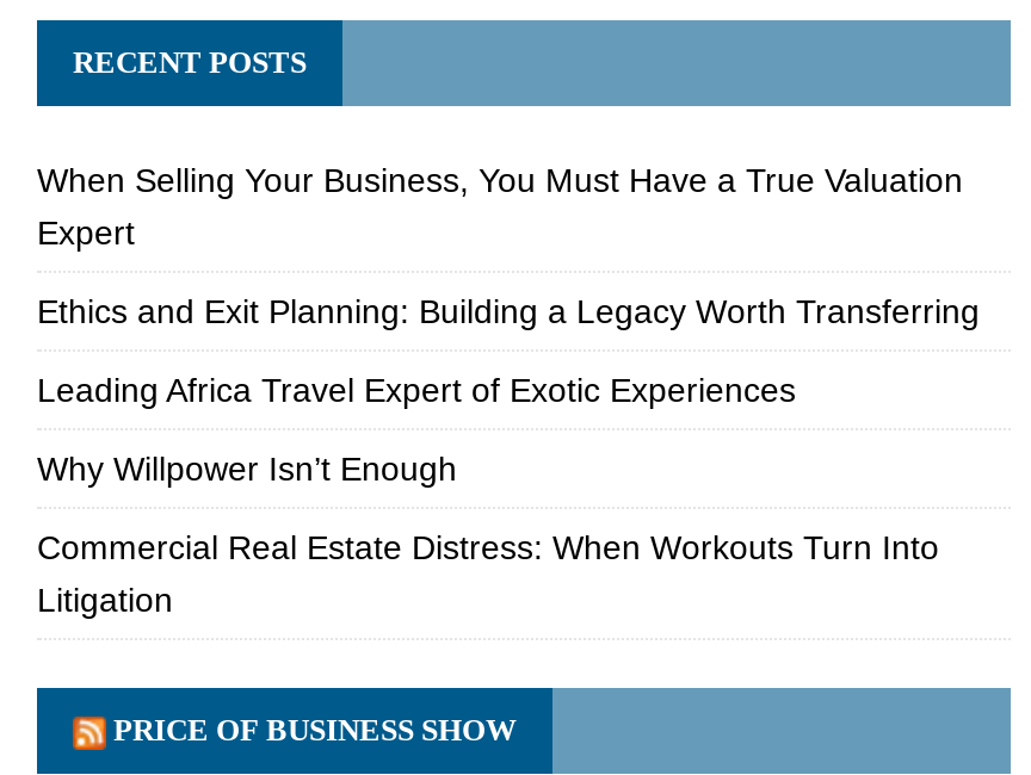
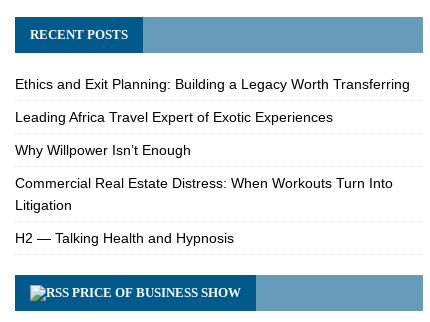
[37,162,963,253] When Selling Your Business, You Must Have a True Valuation | Expert -> none
moved [37,294,980,620] -> [15,76,410,213]: Ethics and Exit Planning: Building a Legacy Worth Transferring | Leading Africa Travel Expert of Exotic Experiences | Why Willpower Isn’t Enough | Commercial Real Estate Distress: When Workouts Turn Into | Litigation
none -> [15,230,234,246] H2 — Talking Health and Hypnosis
none -> [18,274,257,312] [image]

